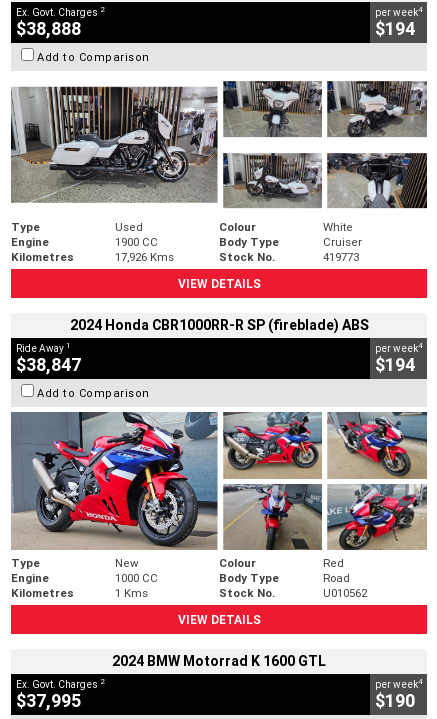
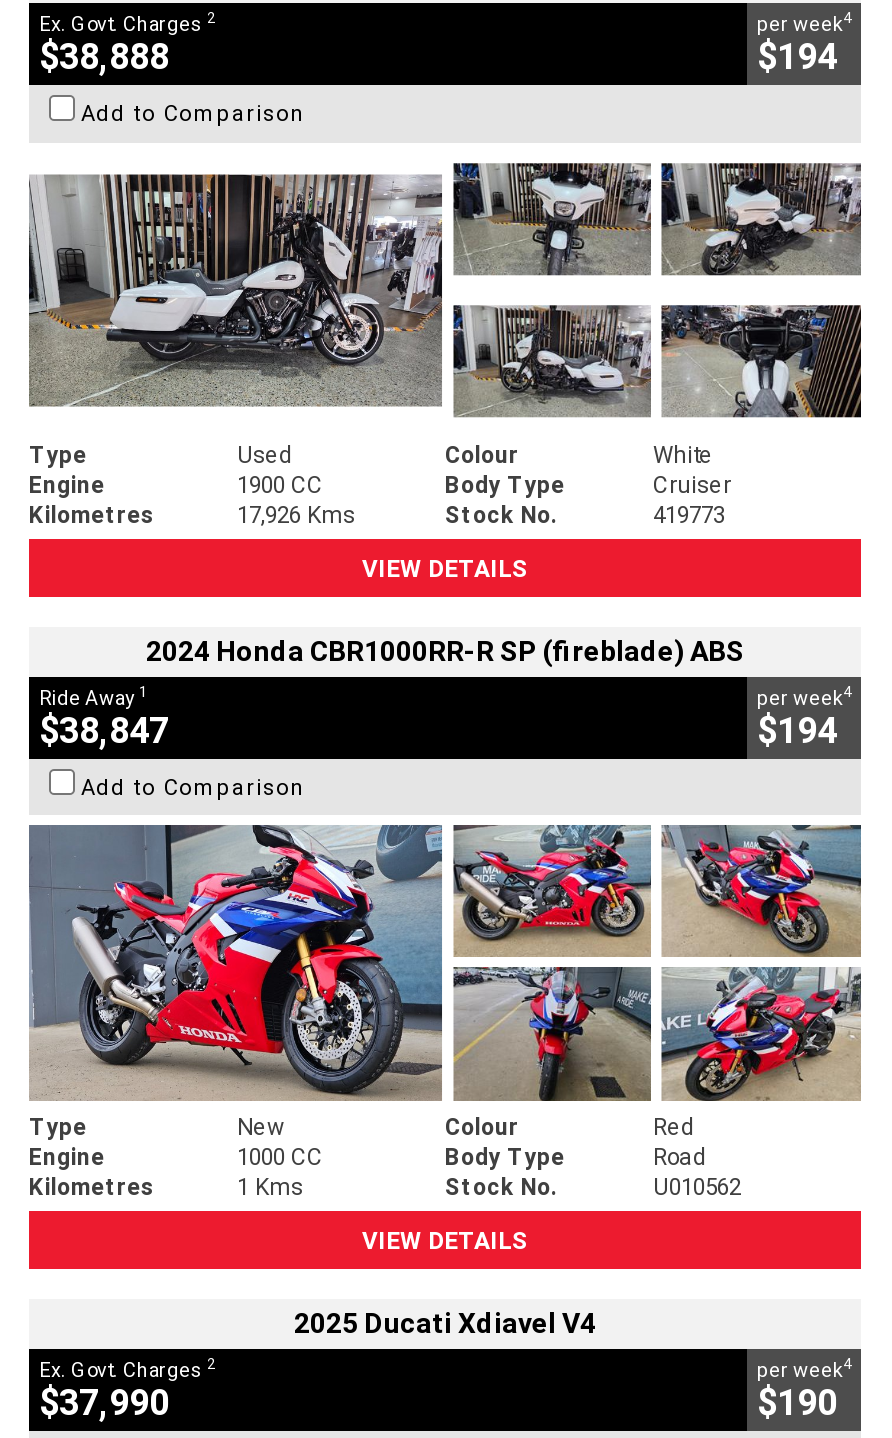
[112,652,326,670] 2024 BMW Motorrad K 1600 GTL -> [294,1304,596,1340] 2025 Ducati Xdiavel V4
[16,689,81,712] $37,995 -> [39,1378,169,1424] $37,990

